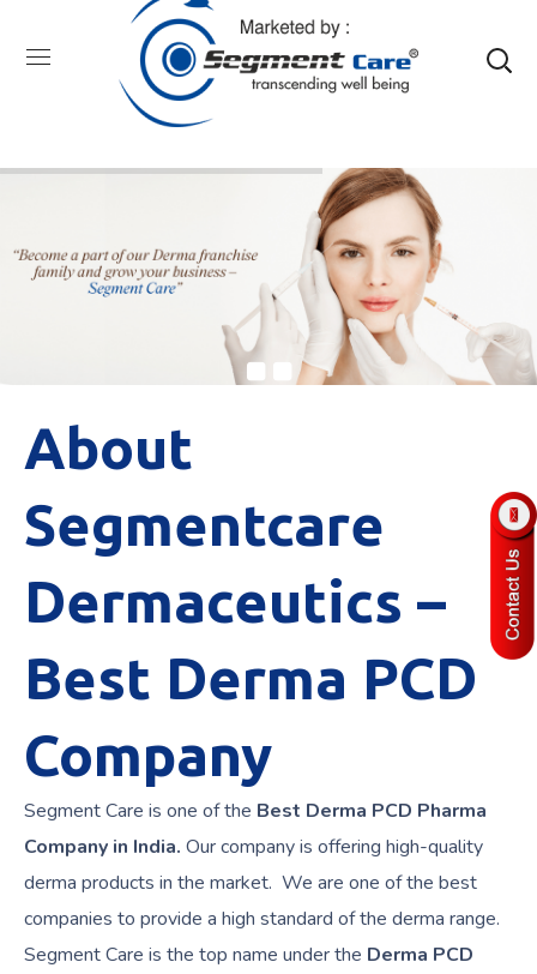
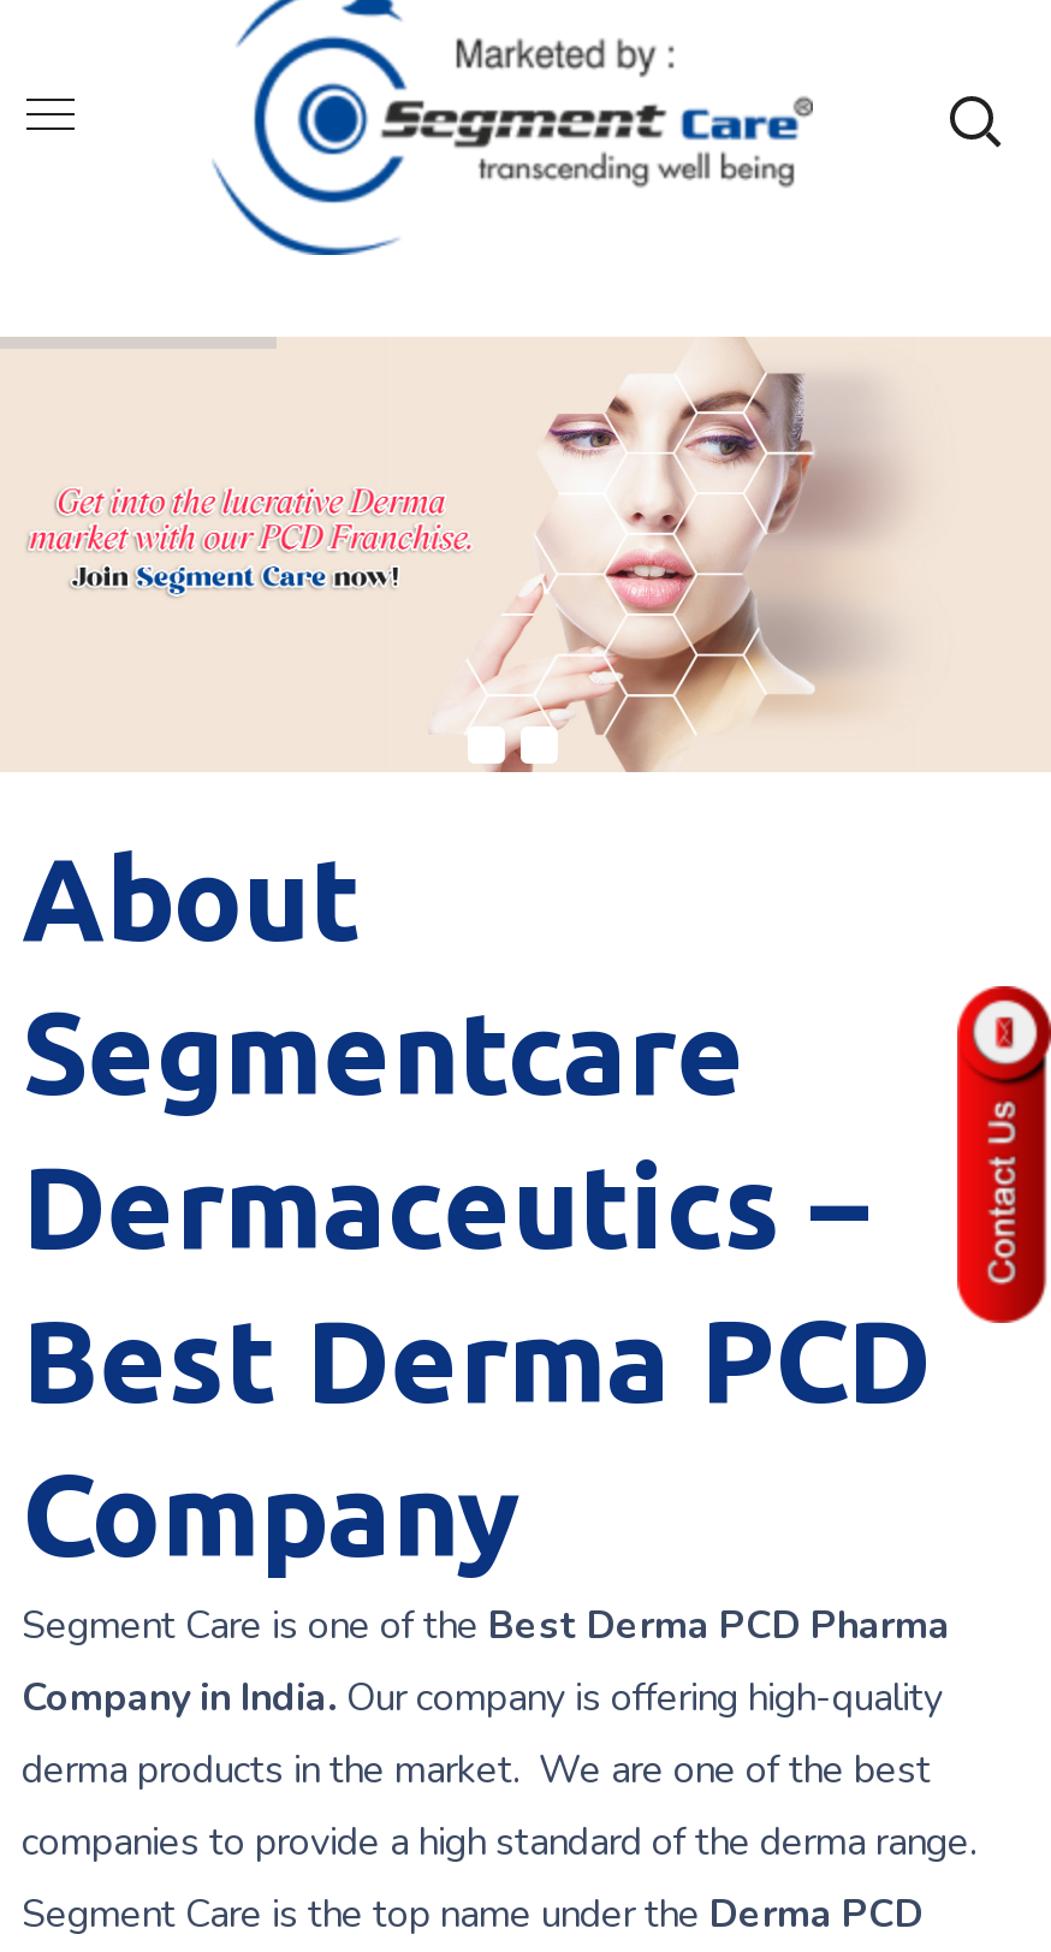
[14,168,533,385] [image] -> [14,339,1044,775] [image]

